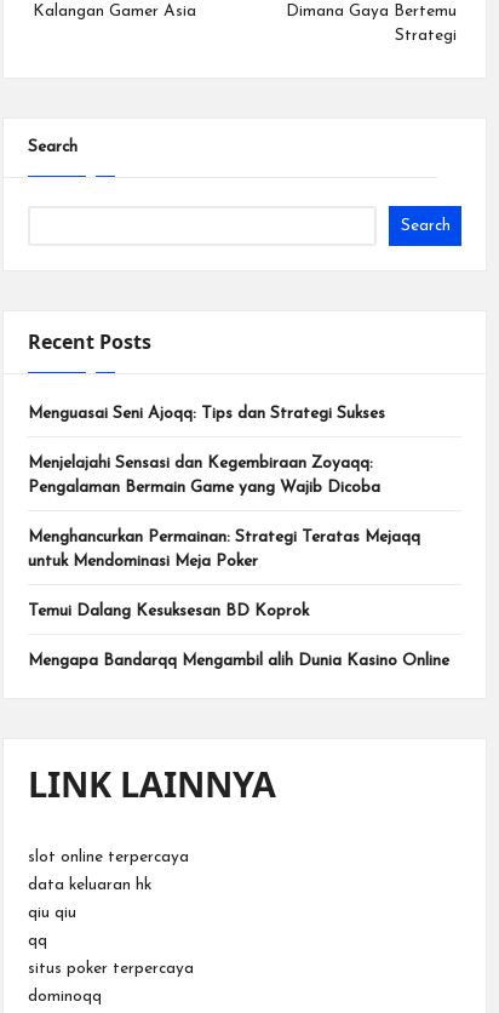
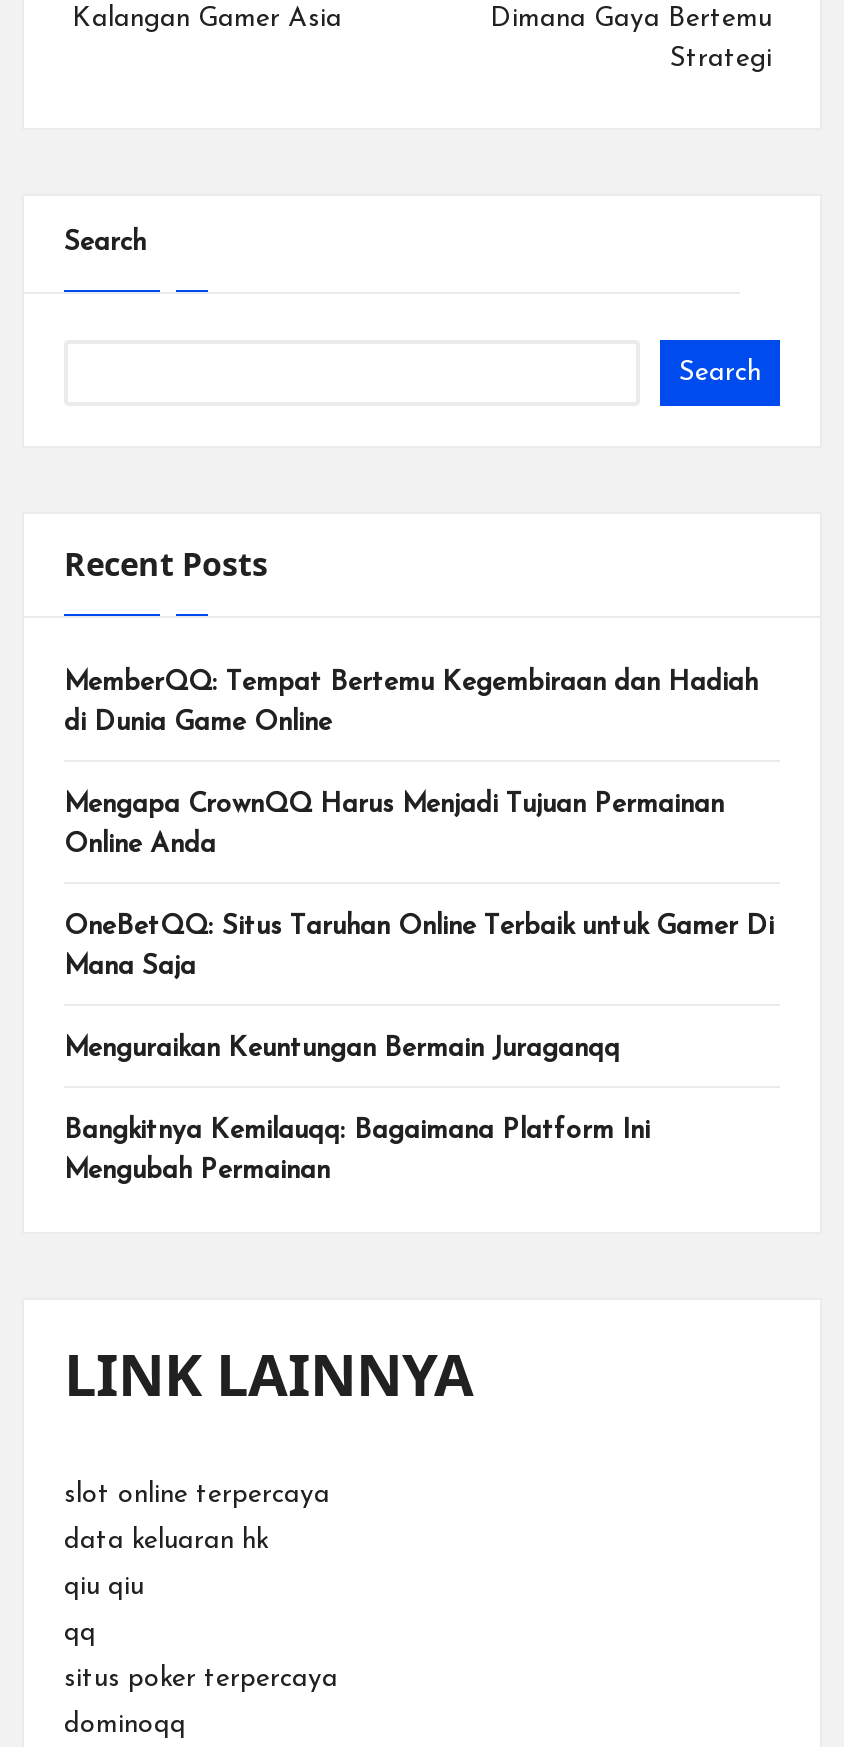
[28,406,449,669] Menguasai Seni Ajoqq: Tips dan Strategi Sukses | Menjelajahi Sensasi dan Kegembiraan Zoyaqq: | Pengalaman Bermain Game yang Wajib Dicoba | Menghancurkan Permainan: Strategi Teratas Mejaqq | untuk Mendominasi Meja Poker | Temui Dalang Kesuksesan BD Koprok | Mengapa Bandarqq Mengambil alih Dunia Kasino Online -> [64,669,774,1183] MemberQQ: Tempat Bertemu Kegembiraan dan Hadiah | di Dunia Game Online | Mengapa CrownQQ Harus Menjadi Tujuan Permainan | Online Anda | OneBetQQ: Situs Taruhan Online Terbaik untuk Gamer Di | Mana Saja | Menguraikan Keuntungan Bermain Juraganqq | Bangkitnya Kemilauqq: Bagaimana Platform Ini | Mengubah Permainan

